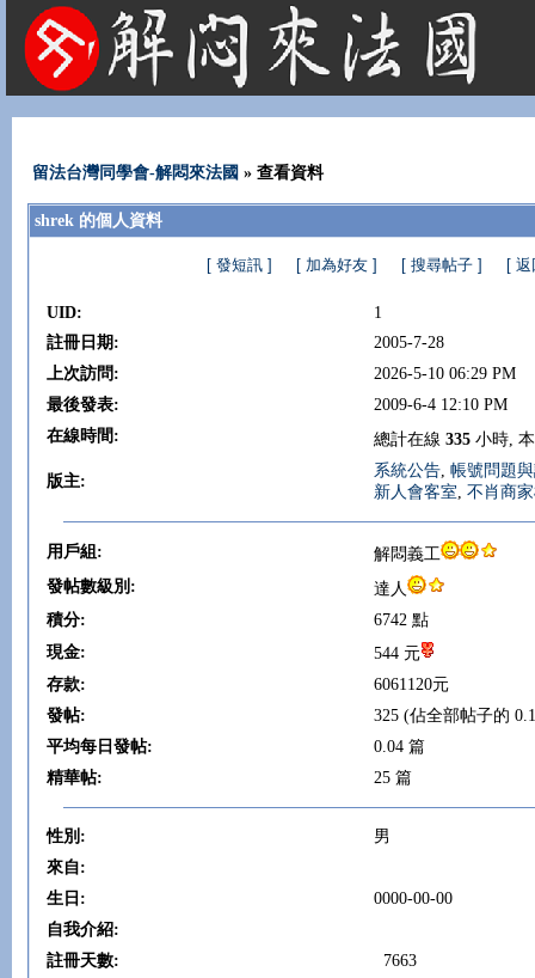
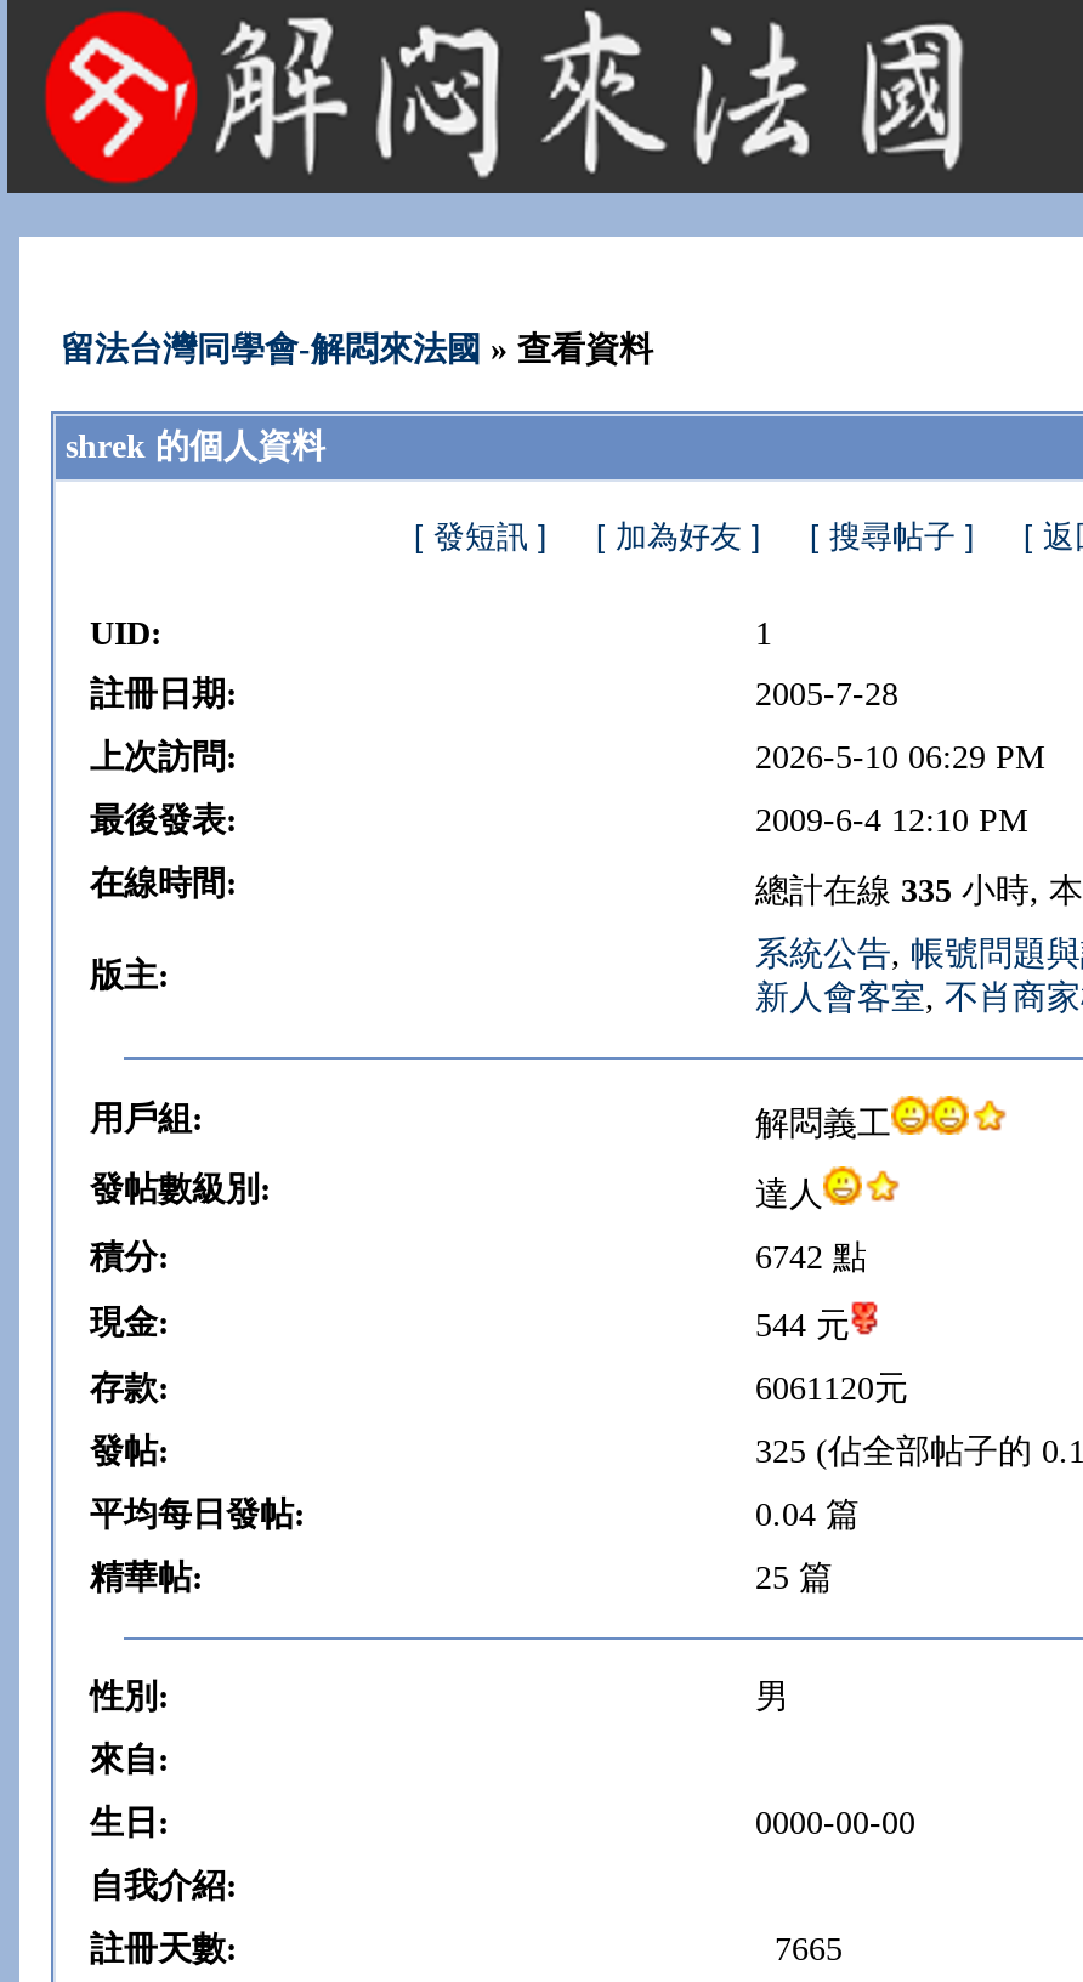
[374,952,417,970] 7663 -> [755,1931,843,1967] 7665

